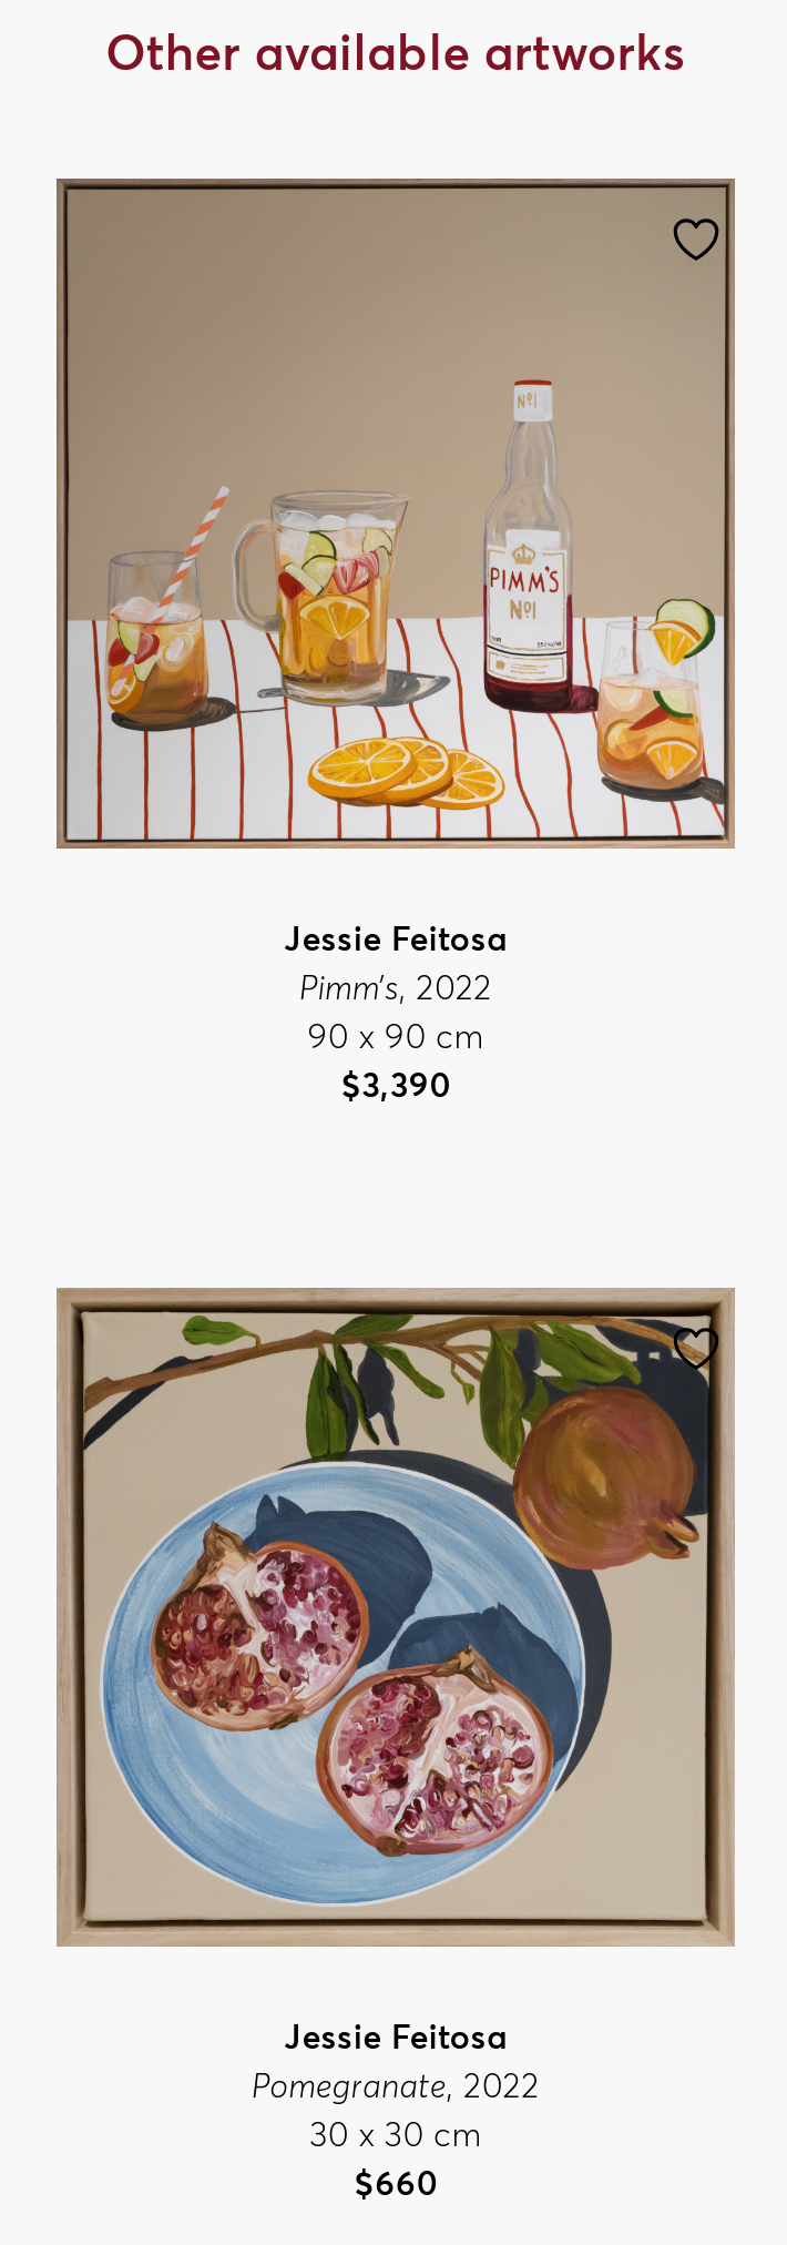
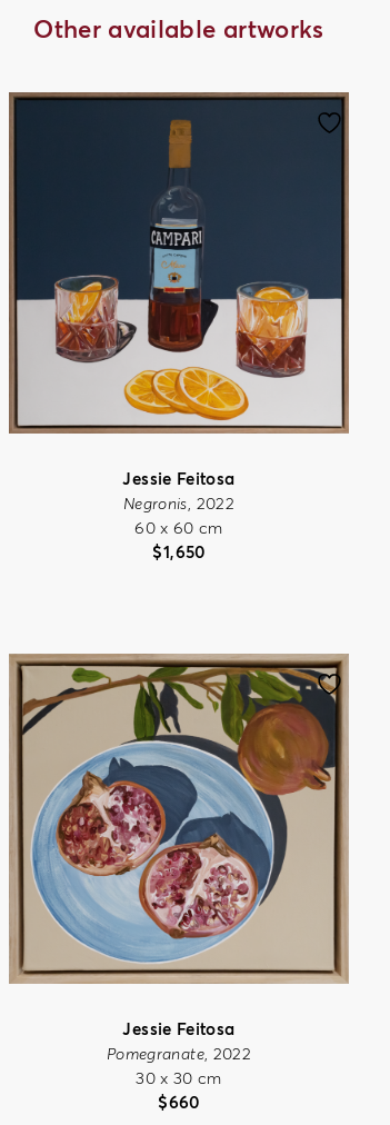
[61,177,730,839] [image] -> [14,97,344,429] [image]
[299,965,493,1105] Pimm’s, 2022 | 90 x 90 cm | $3,390 -> [123,492,234,562] Negronis, 2022 | 60 x 60 cm | $1,650

